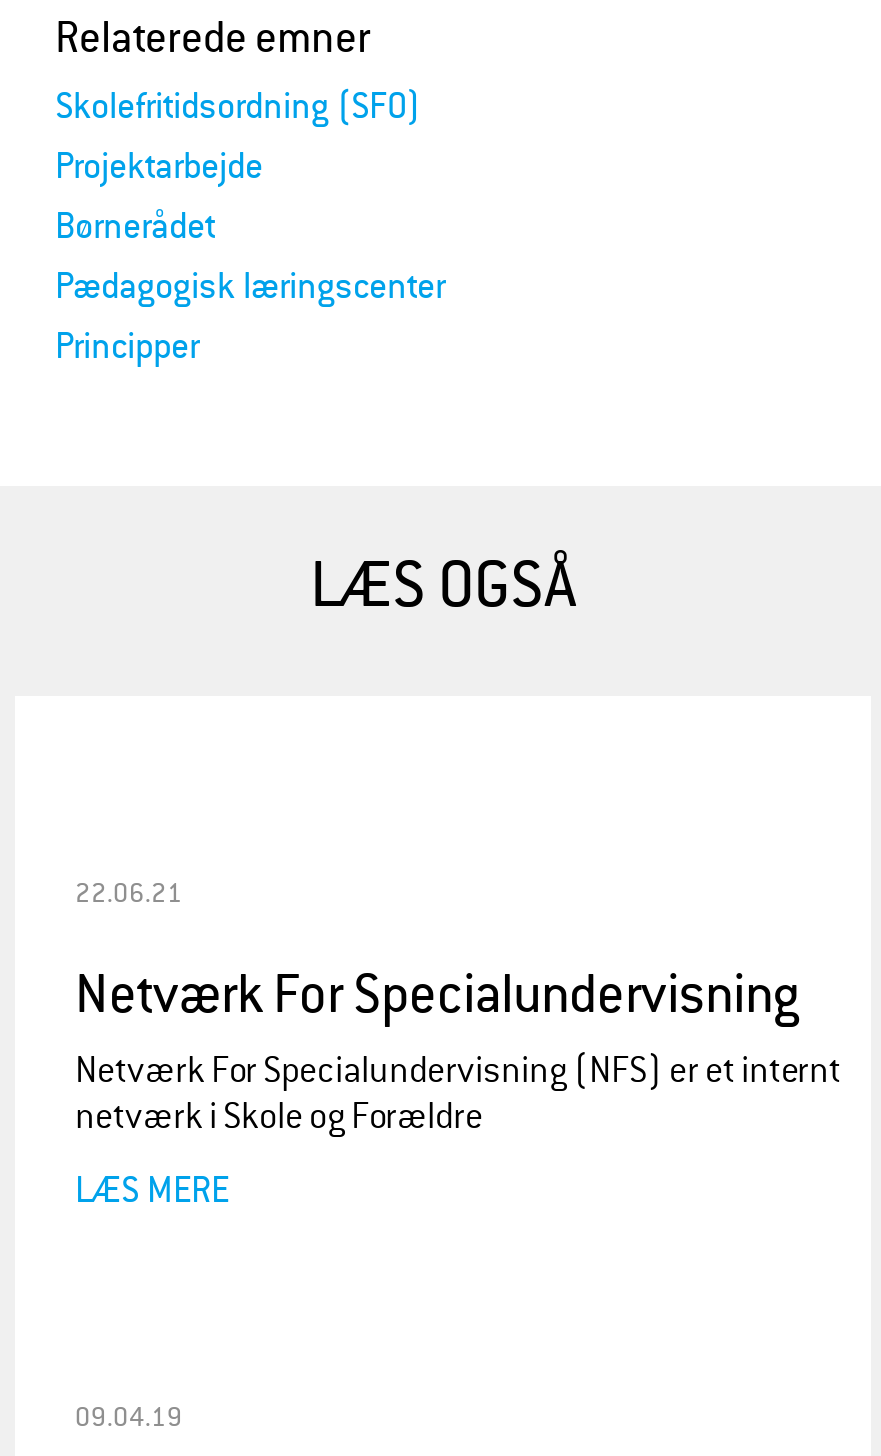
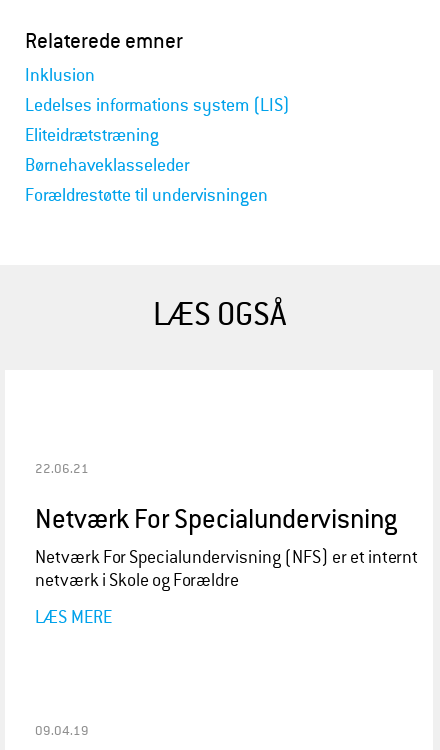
[55,82,445,368] Skolefritidsordning (SFO) | Projektarbejde | Børnerådet | Pædagogisk læringscenter | Principper -> [25,63,290,206] Inklusion | Ledelses informations system (LIS) | Eliteidrætstræning | Børnehaveklasseleder | Forældrestøtte til undervisningen

